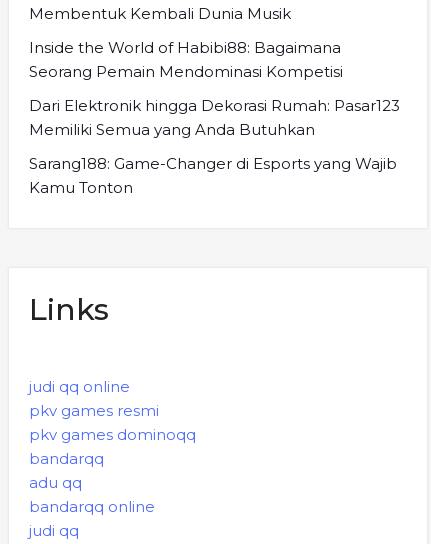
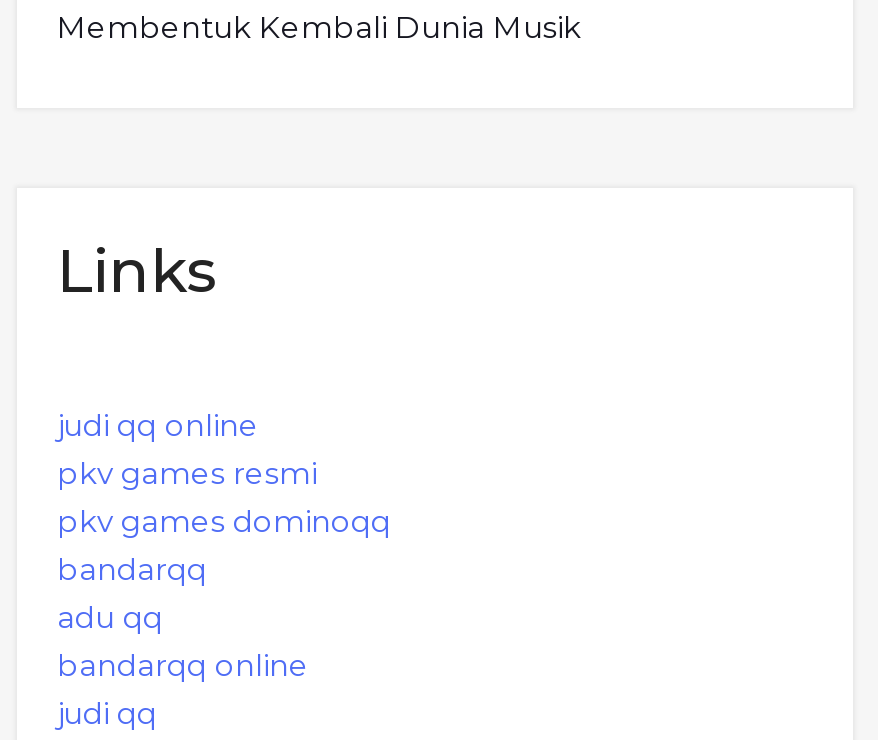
[29,38,400,197] Inside the World of Habibi88: Bagaimana | Seorang Pemain Mendominasi Kompetisi | Dari Elektronik hingga Dekorasi Rumah: Pasar123 | Memiliki Semua yang Anda Butuhkan | Sarang188: Game-Changer di Esports yang Wajib | Kamu Tonton -> none

